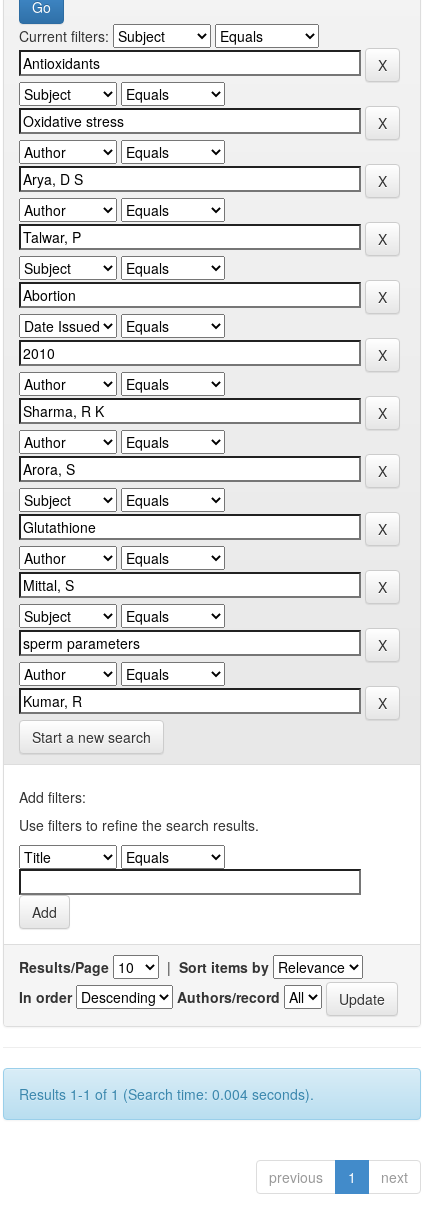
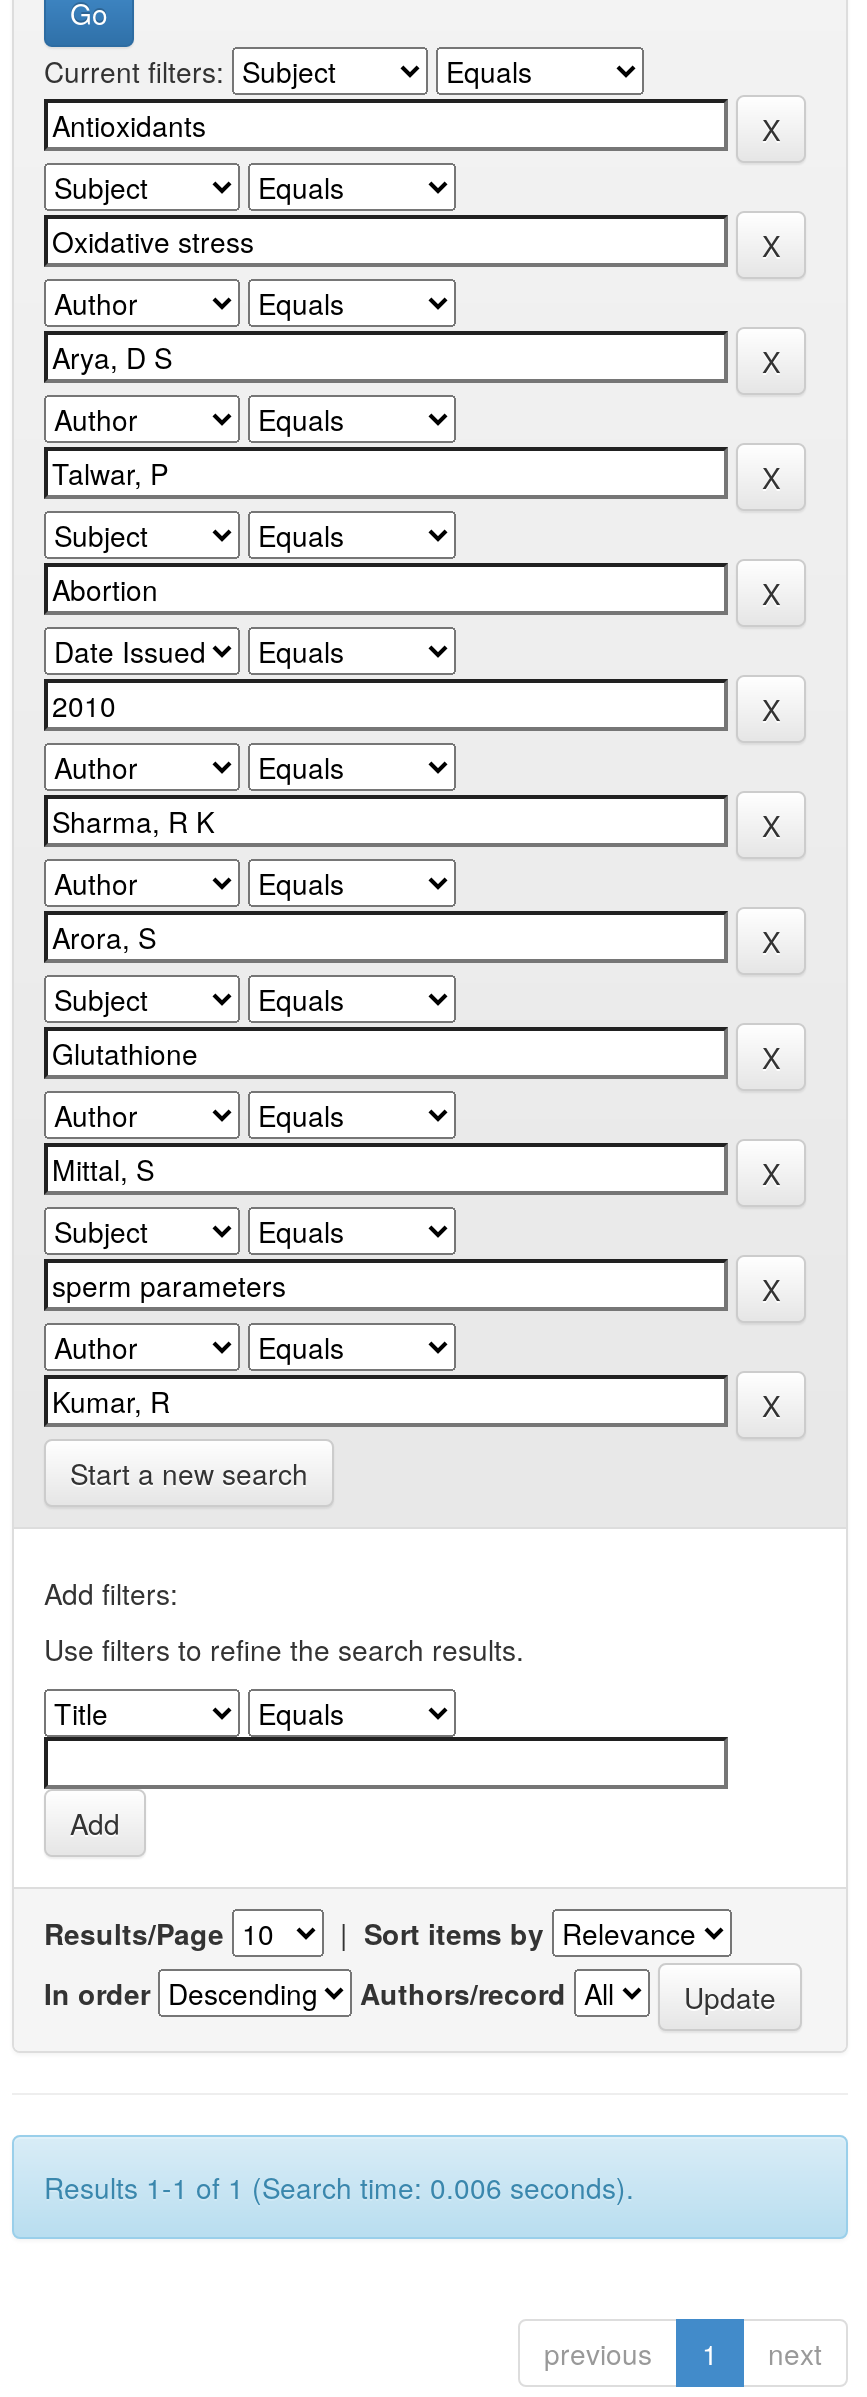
[19,1084,314,1104] Results 1-1 of 1 (Search time: 0.004 seconds). -> [44,2167,634,2207] Results 1-1 of 1 (Search time: 0.006 seconds).

